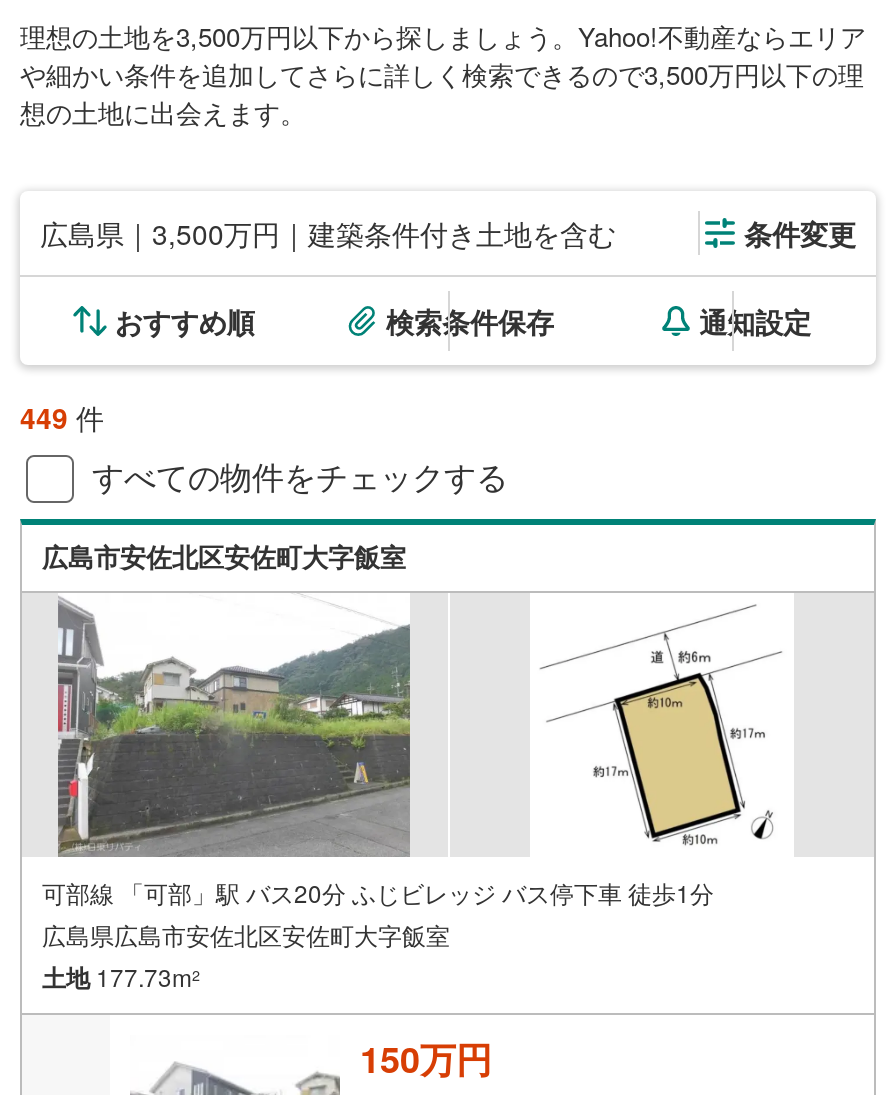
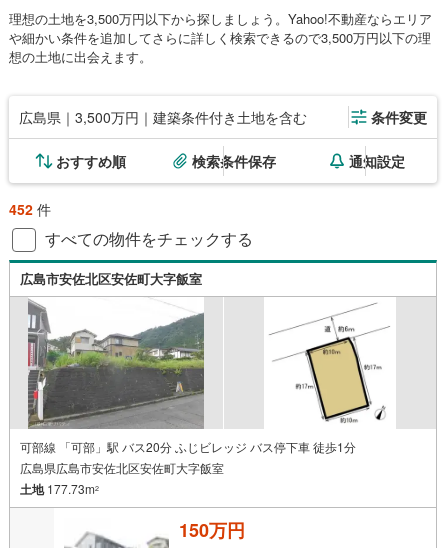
[20,397,104,437] 449件 -> [9,199,51,219] 452件

